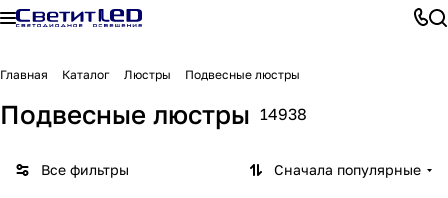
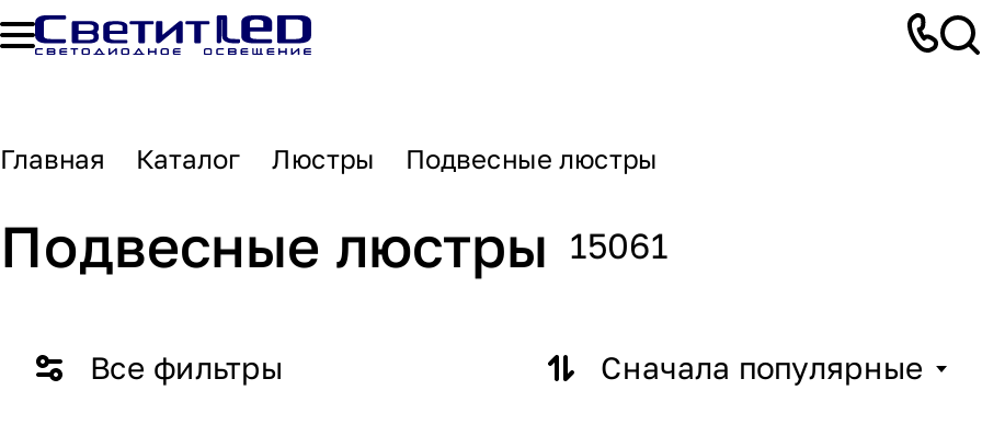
[0,99,307,130] Подвесные люстры 14938 -> [0,213,669,280] Подвесные люстры 15061

